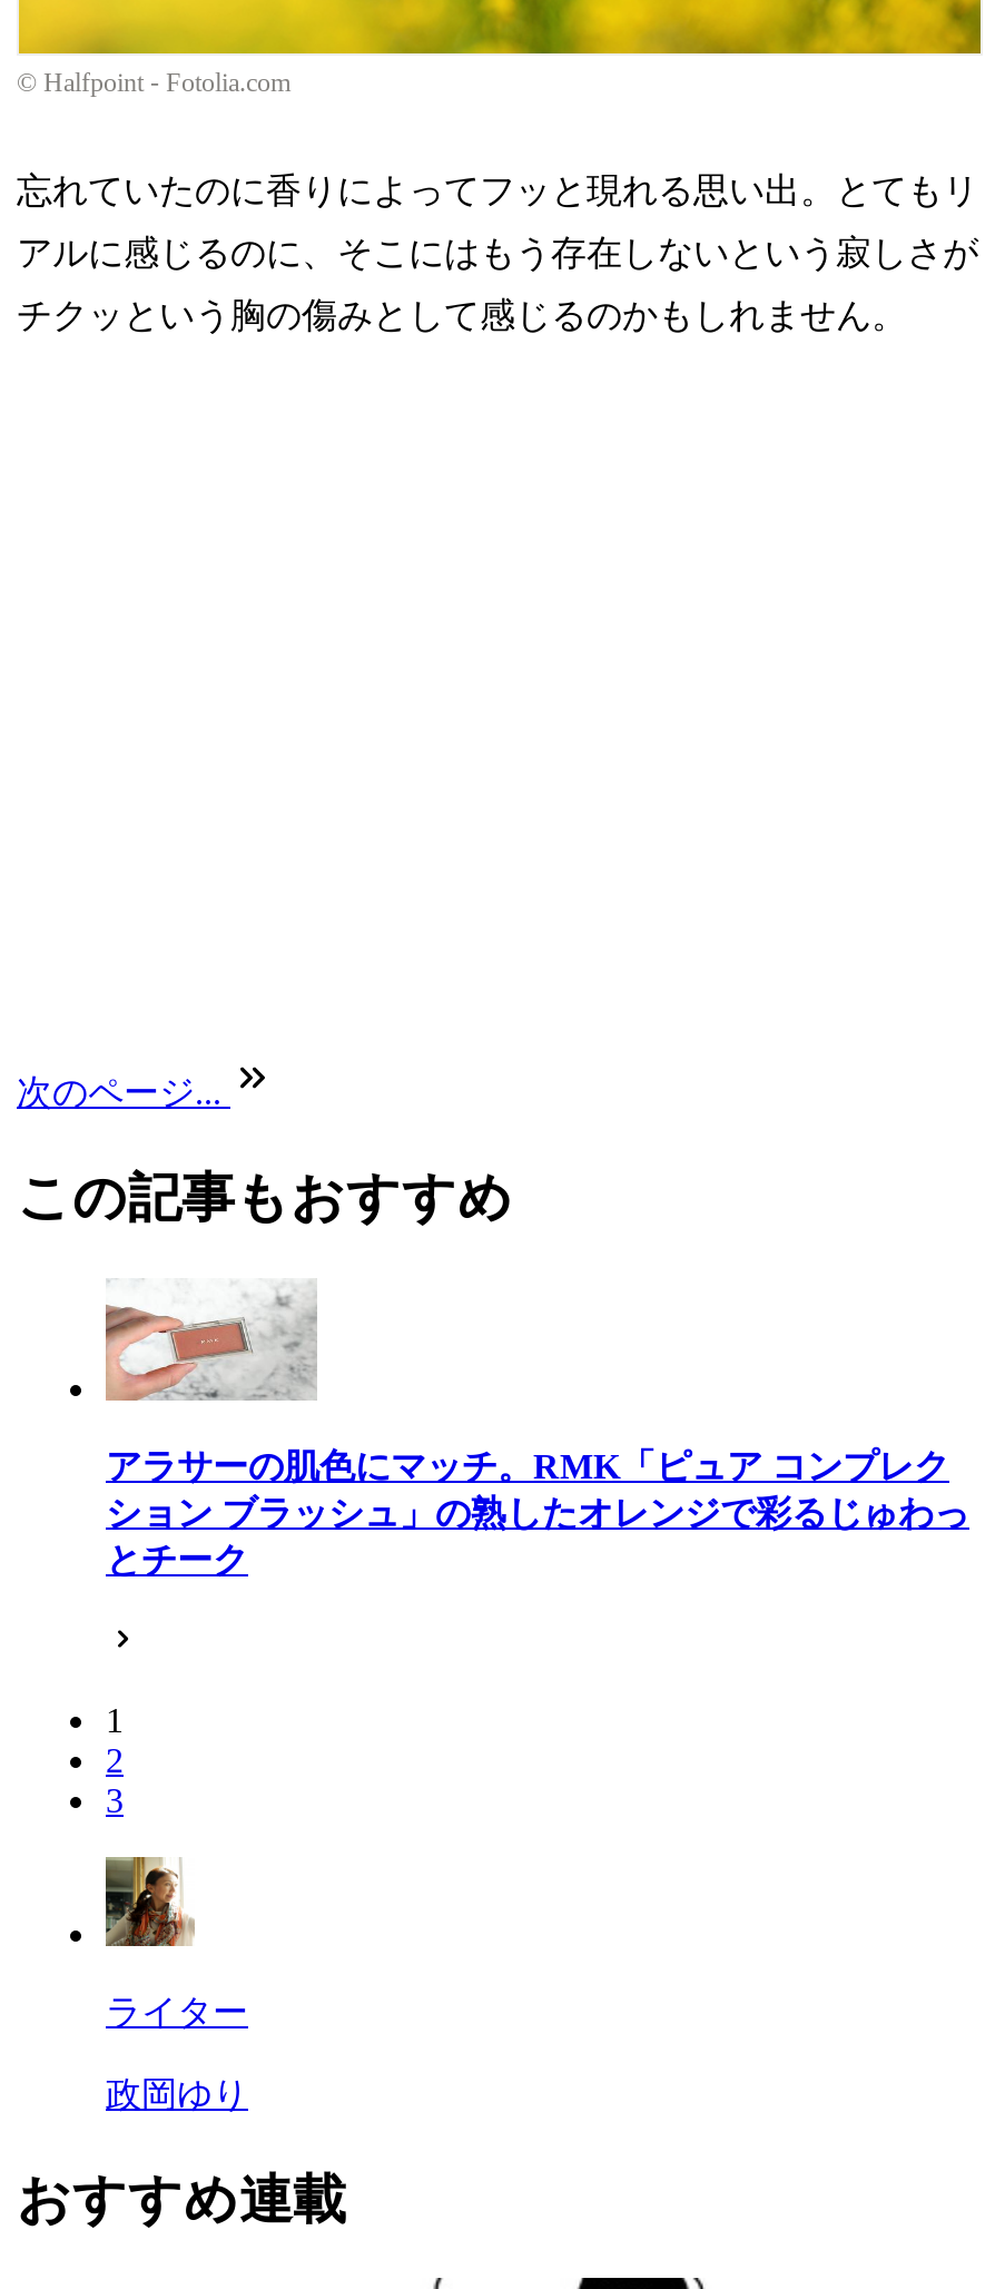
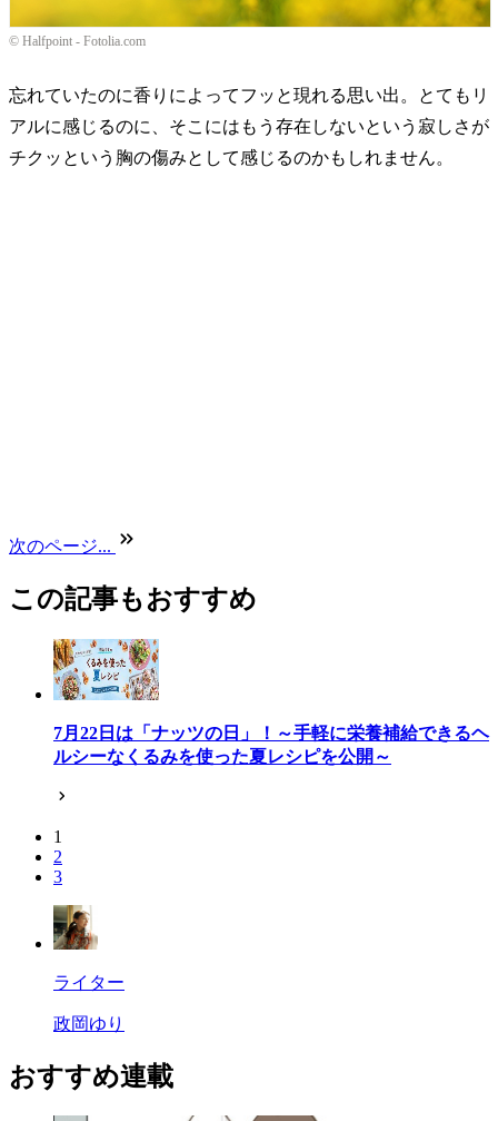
[106,1283,969,1578] [image] | アラサーの肌色にマッチ。RMK「ピュア コンプレク | ション ブラッシュ」の熟したオレンジで彩るじゅわっ | とチーク -> [53,638,489,765] [image] | 7月22日は「ナッツの日」！～手軽に栄養補給できるヘ | ルシーなくるみを使った夏レシピを公開～

